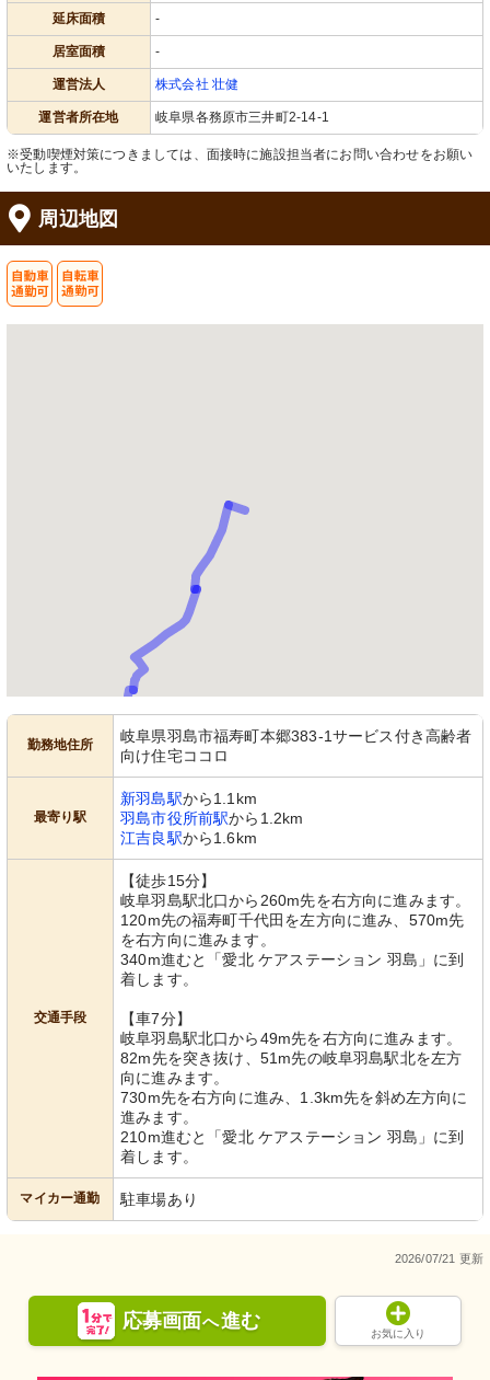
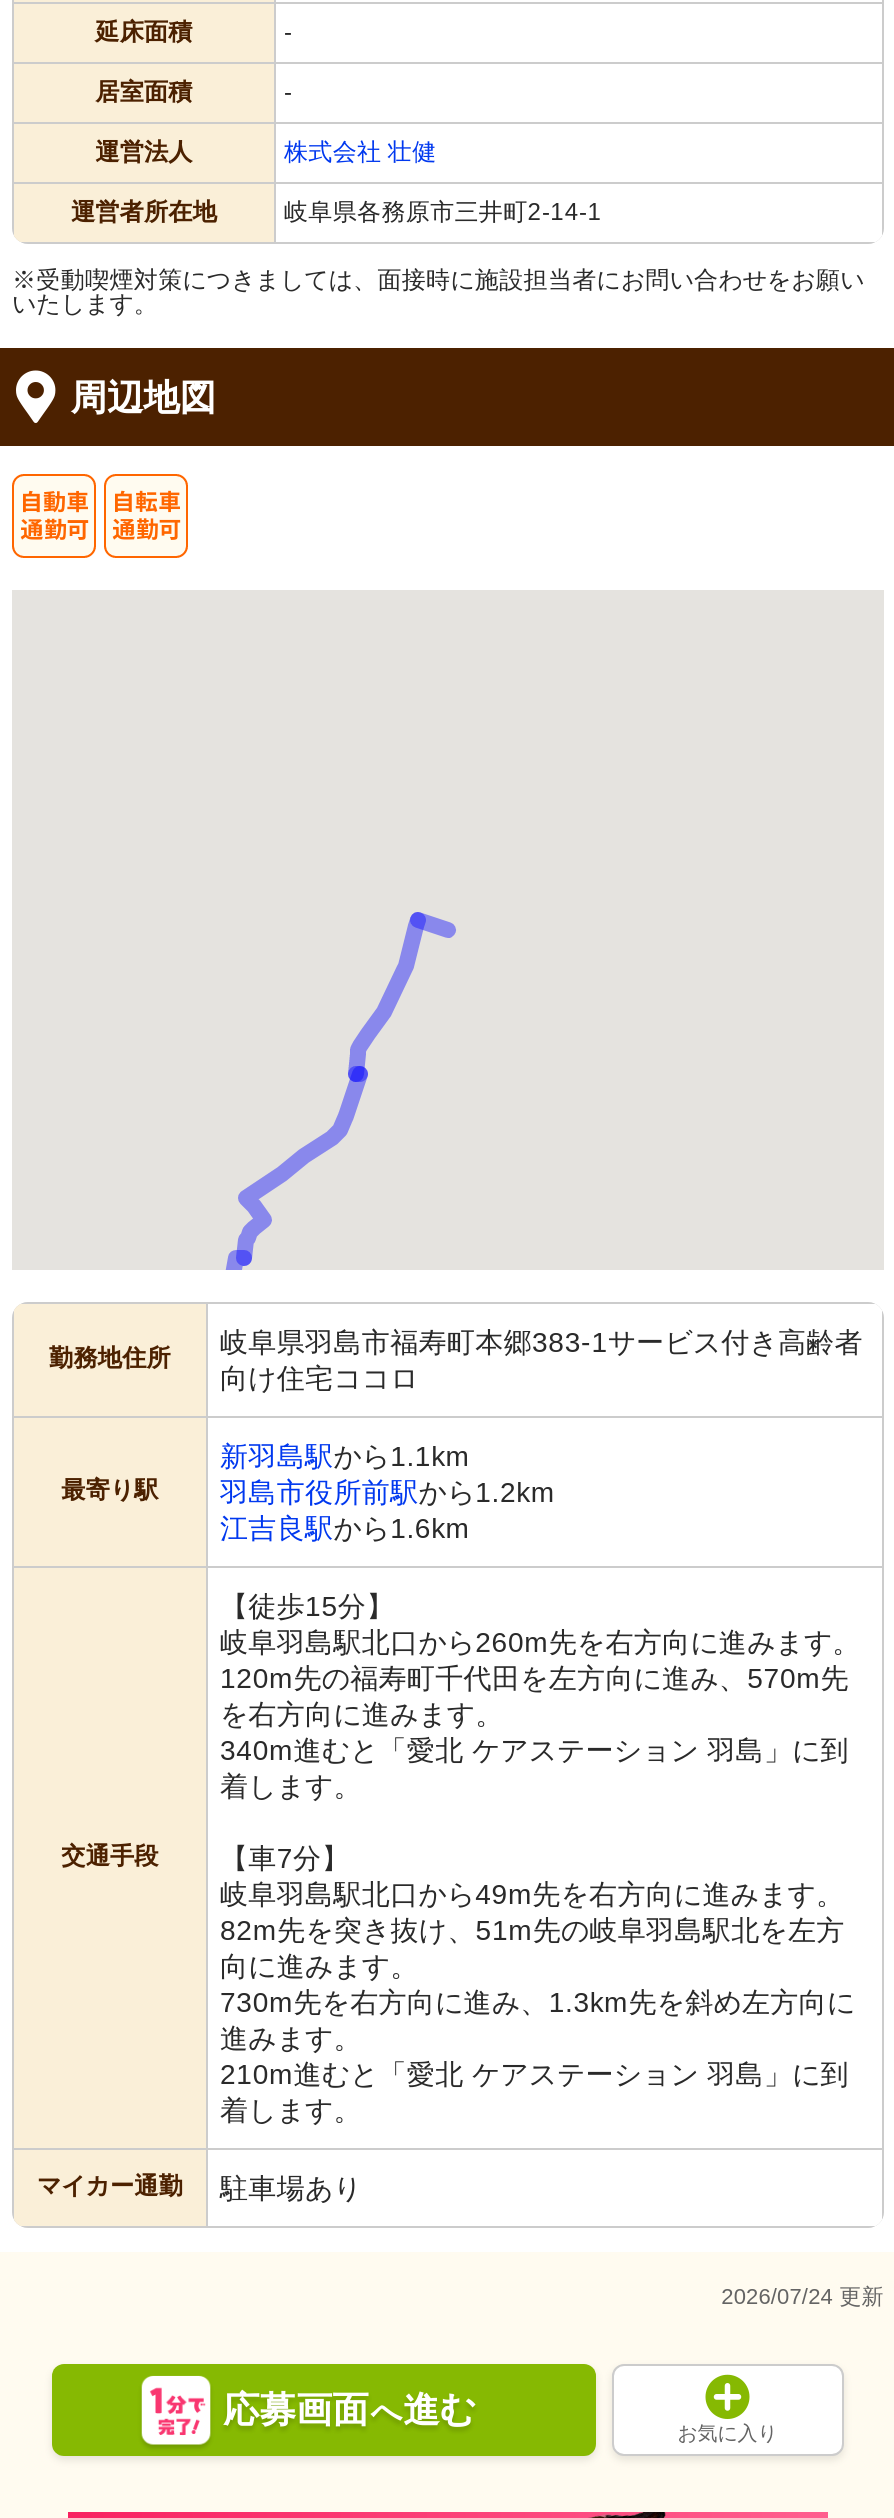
[395,1252,483,1265] 2026/07/21 更新 -> [721,2284,884,2308] 2026/07/24 更新

